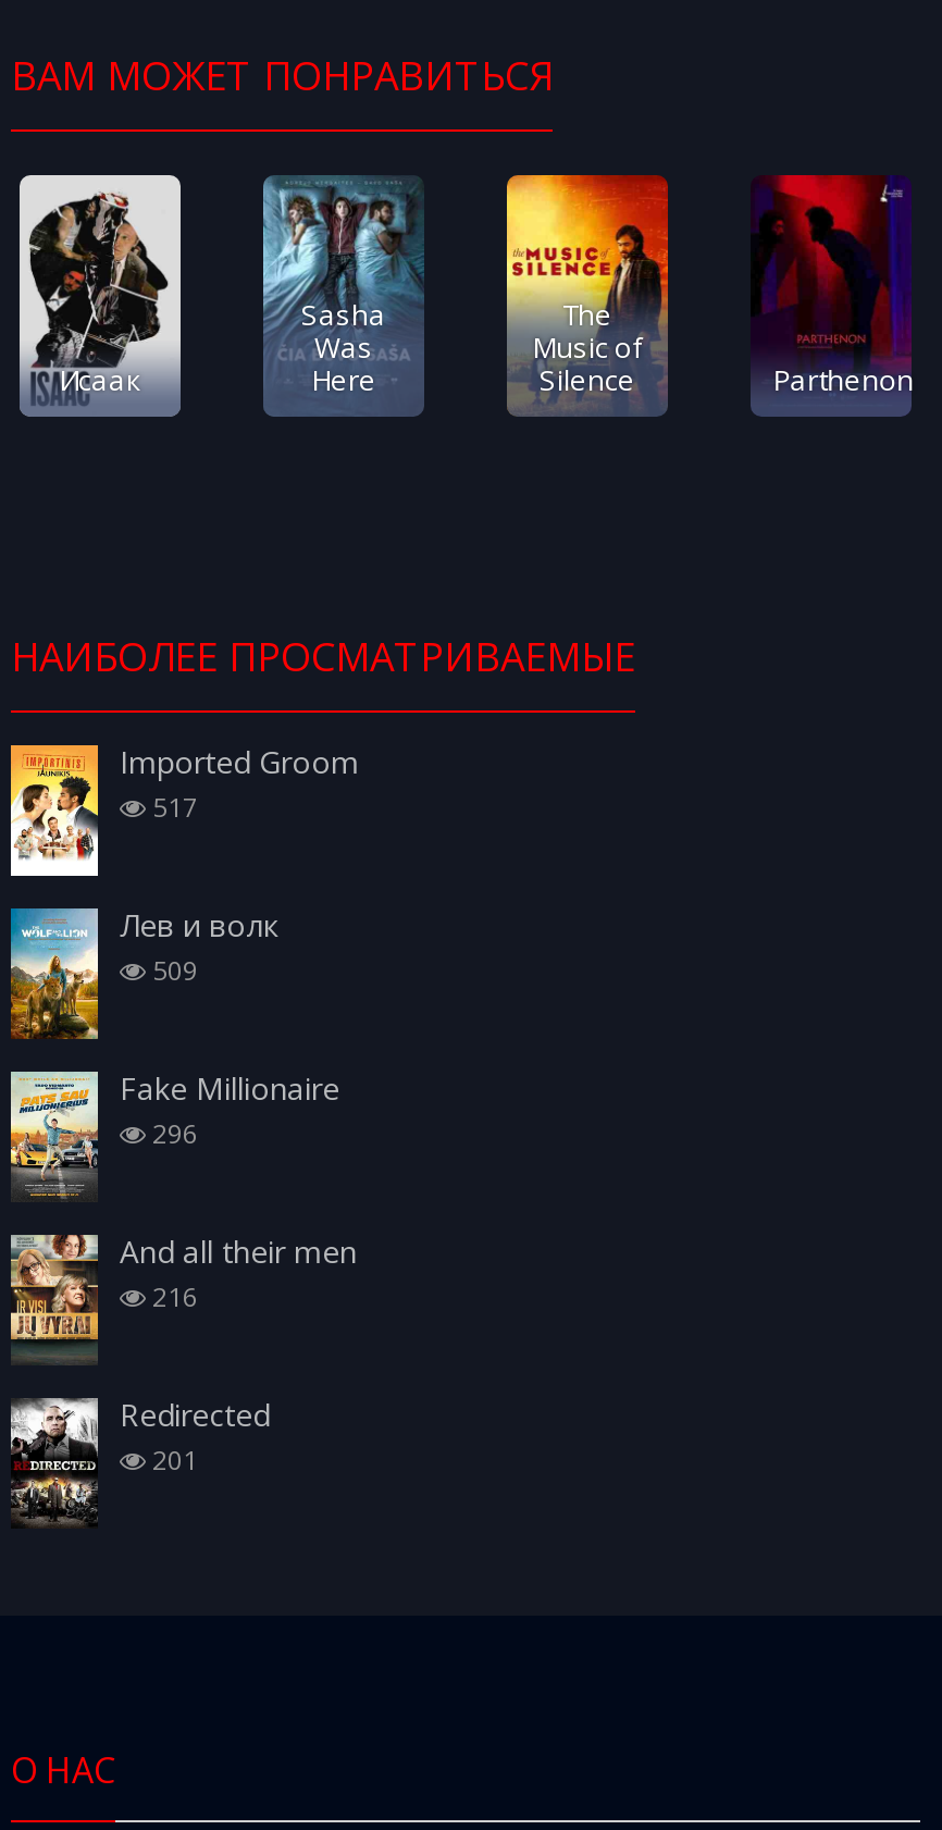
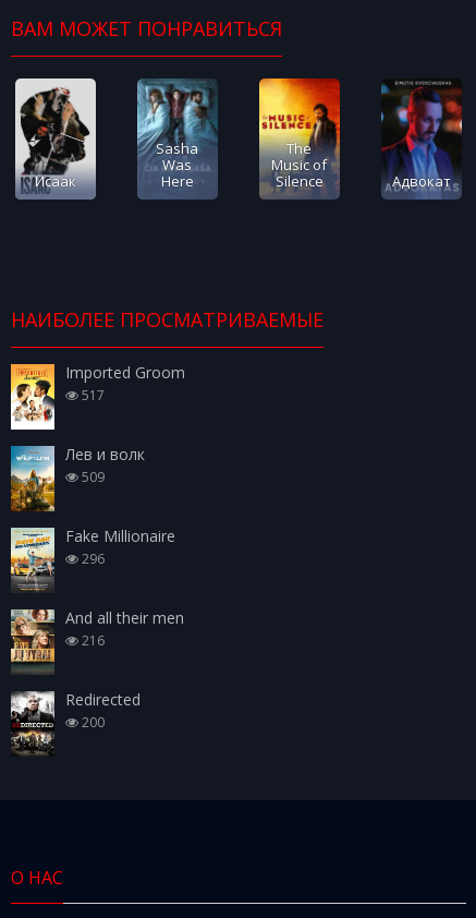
[751,173,914,399] [image] | Parthenon -> [380,78,463,191] [image] | Адвокат
[146,1441,198,1478] 201 -> [78,713,105,731] 200

